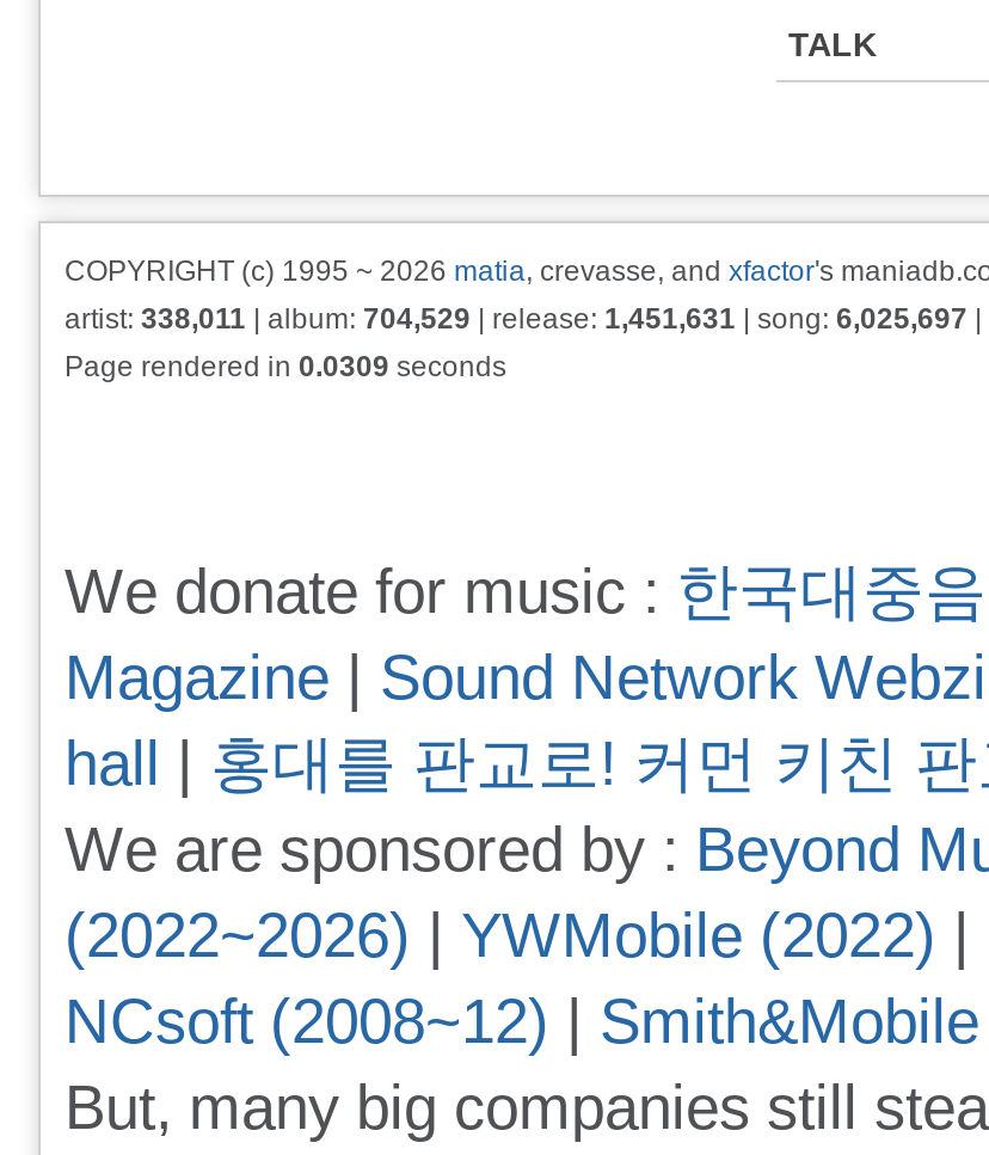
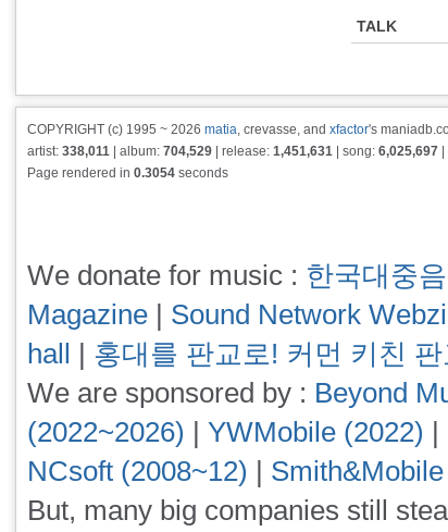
[64,350,506,383] Page rendered in 0.0309 seconds -> [27,165,228,181] Page rendered in 0.3054 seconds

